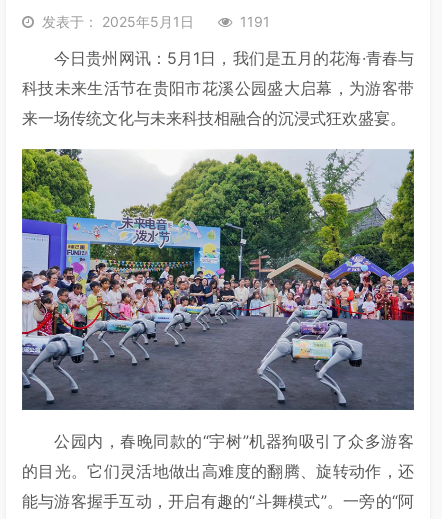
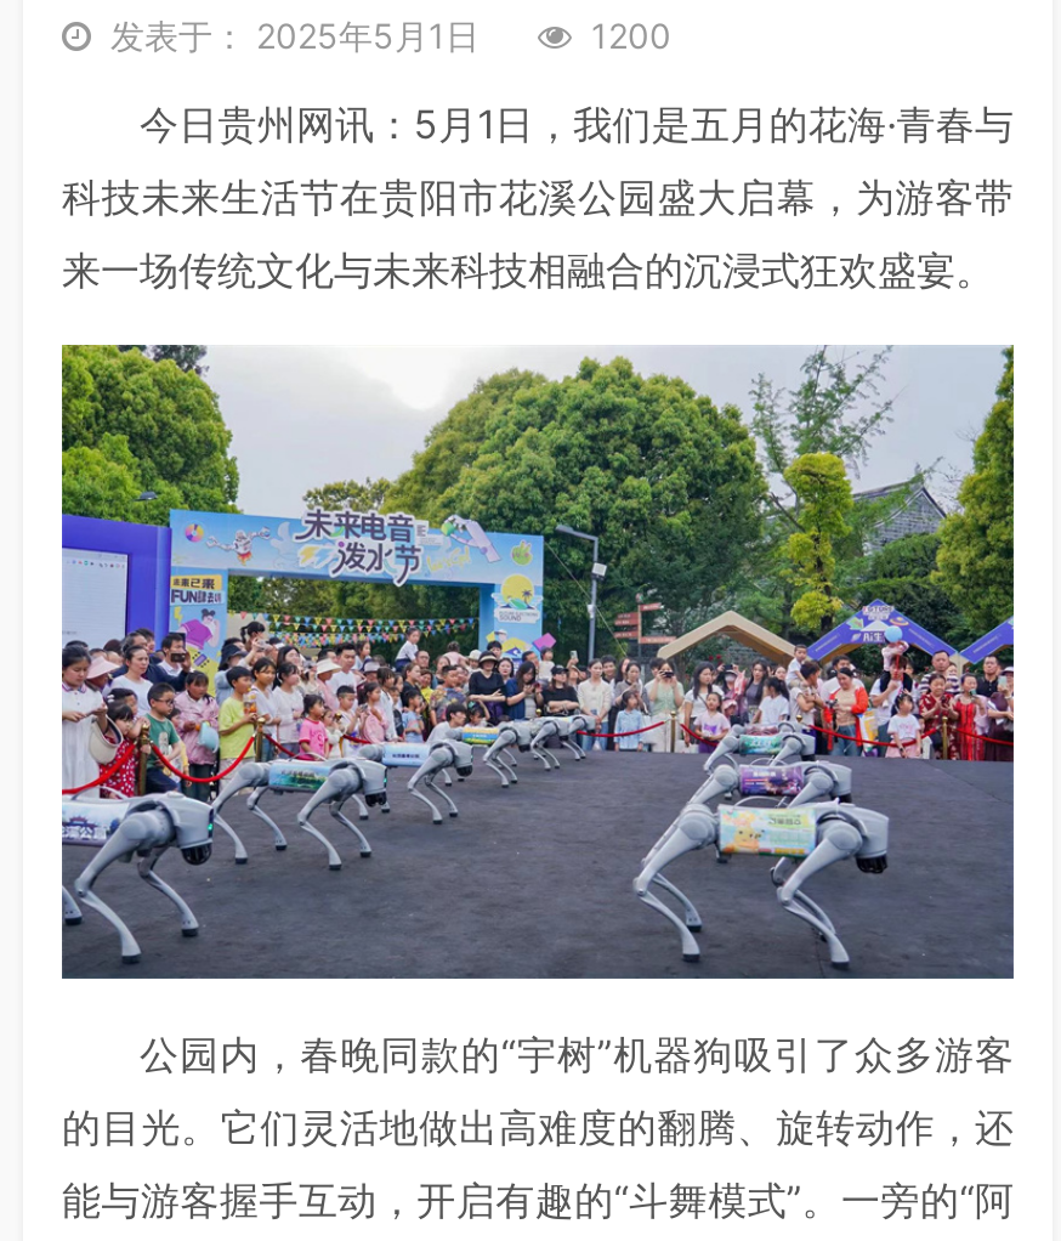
[240,13,270,30] 1191 -> [591,15,671,56] 1200

